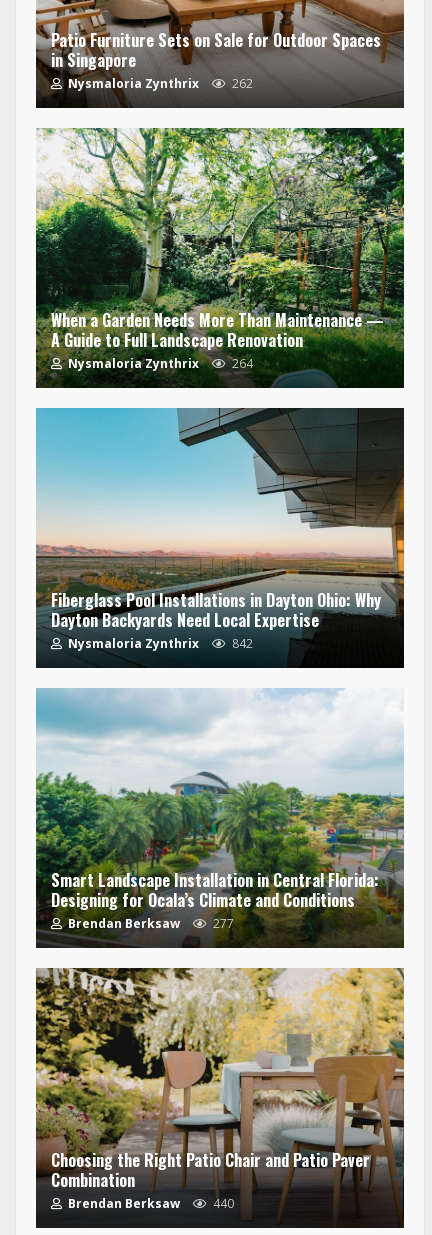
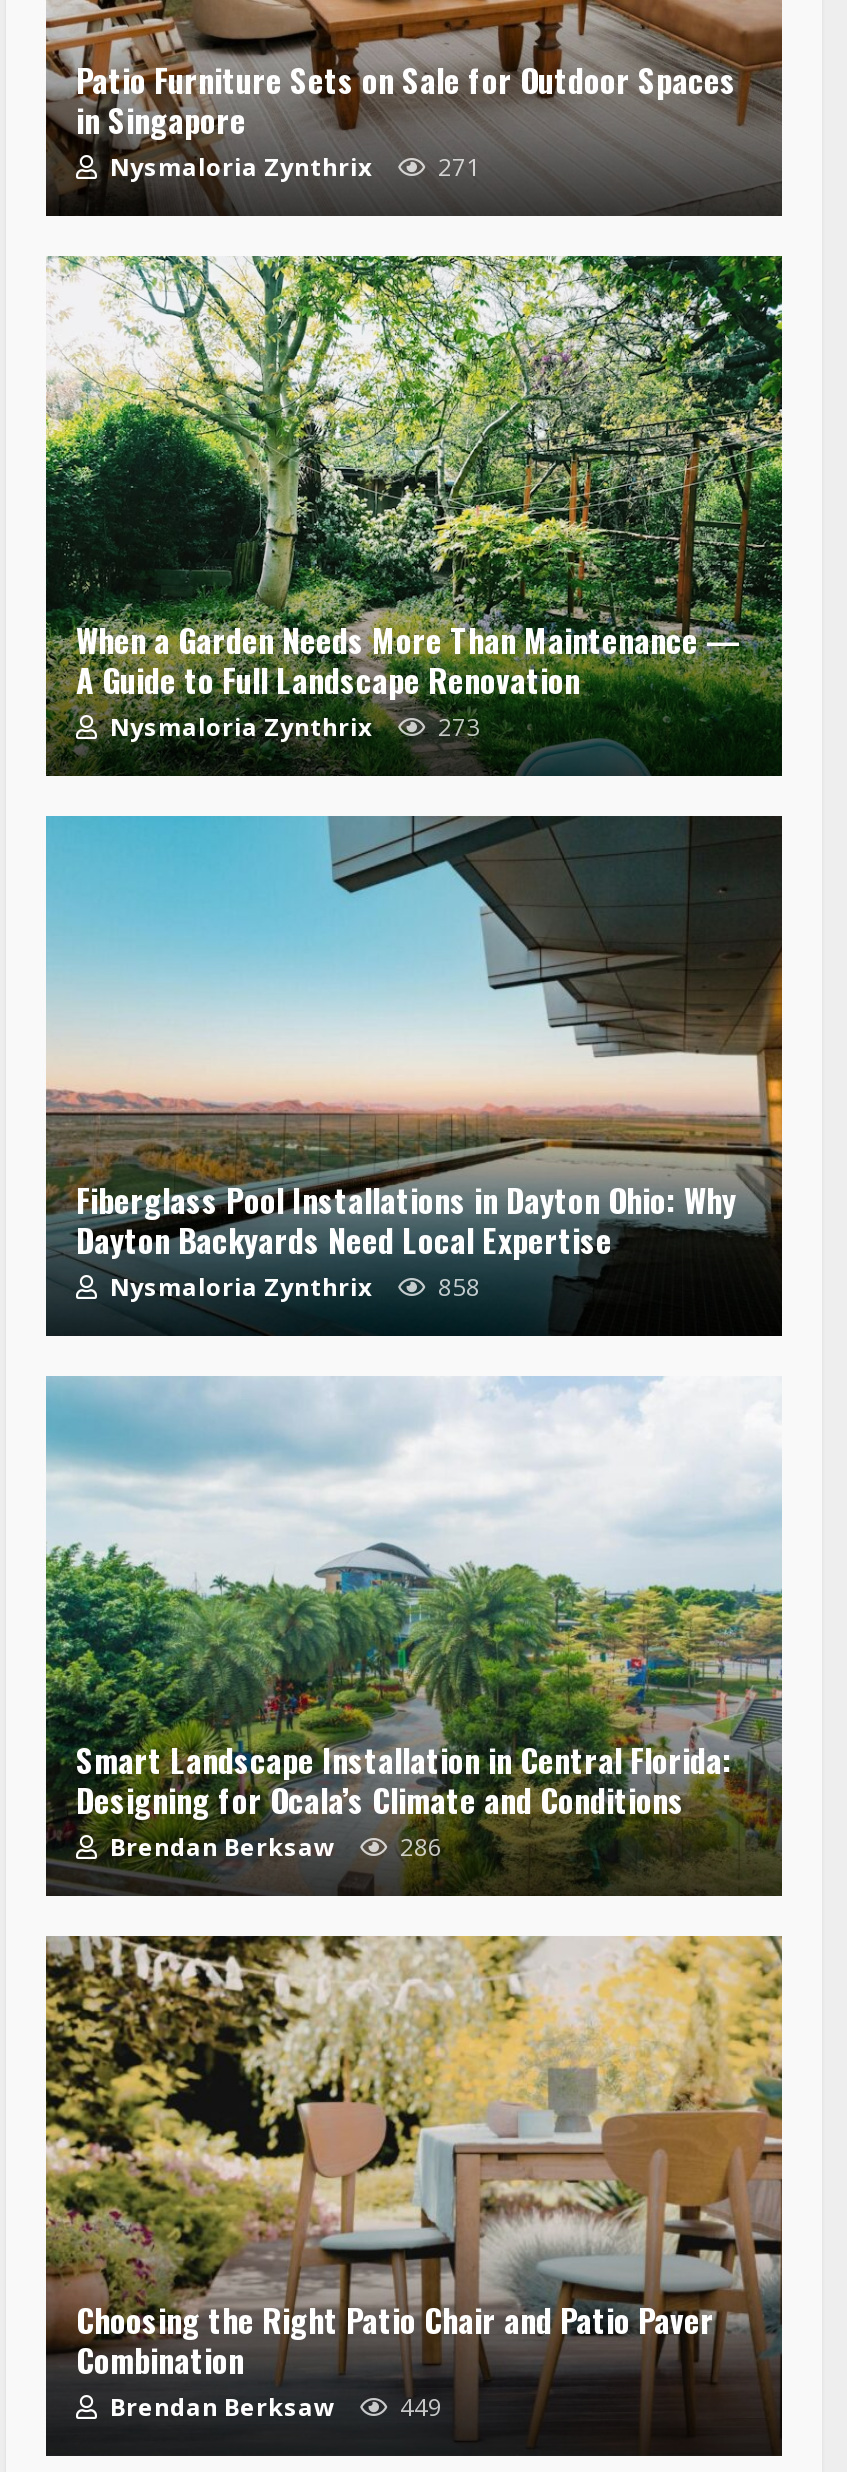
[65,75,253,92] Nysmaloria Zynthrix 262 -> [104,149,480,183] Nysmaloria Zynthrix 271
[65,355,253,372] Nysmaloria Zynthrix 264 -> [104,709,480,743] Nysmaloria Zynthrix 273
[65,635,253,652] Nysmaloria Zynthrix 842 -> [104,1269,480,1303] Nysmaloria Zynthrix 858
[65,915,234,932] Brendan Berksaw 277 -> [104,1829,442,1863] Brendan Berksaw 286
[65,1195,234,1212] Brendan Berksaw 440 -> [104,2389,442,2423] Brendan Berksaw 449

